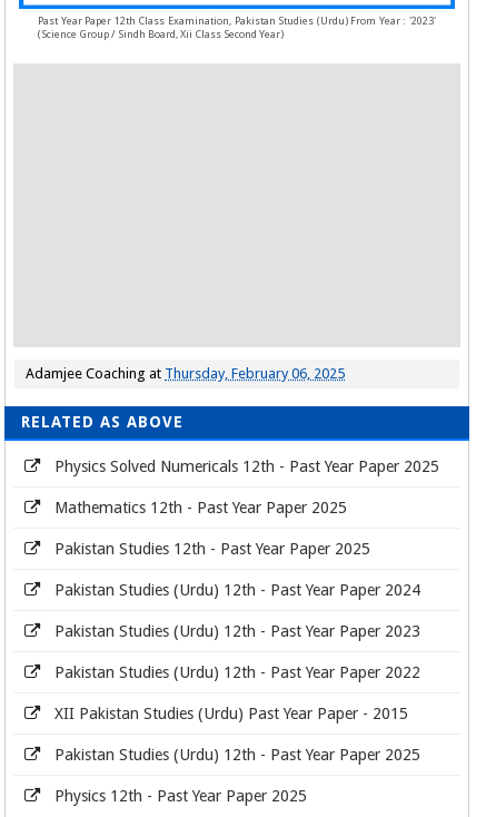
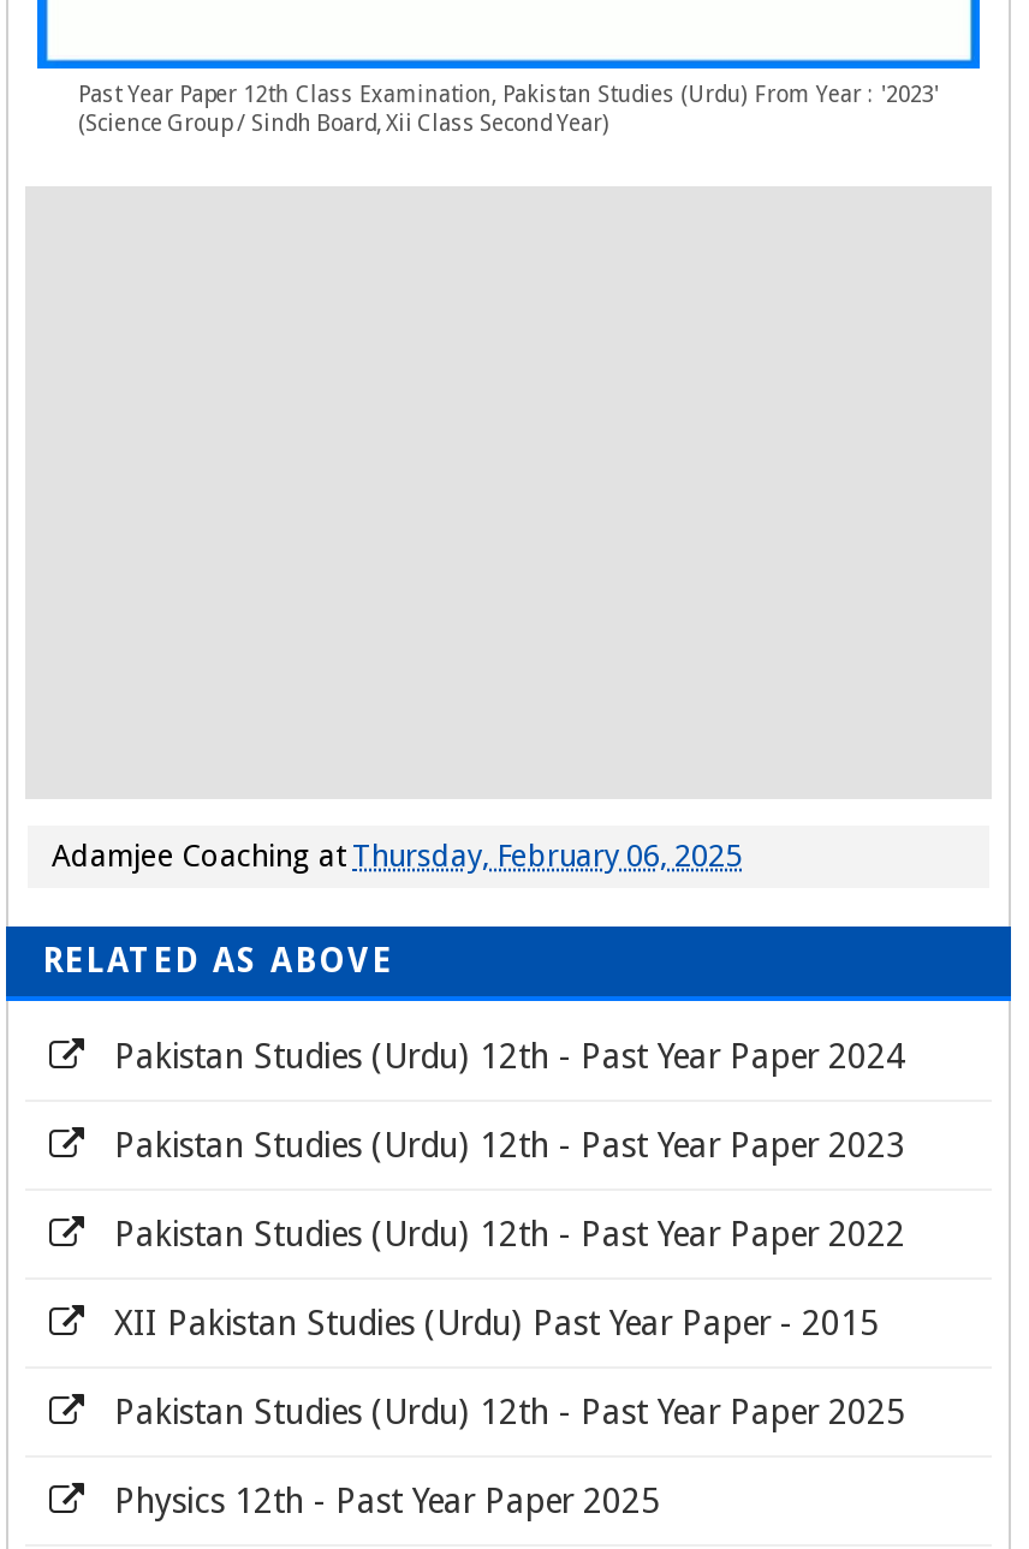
[54,458,439,558] Physics Solved Numericals 12th - Past Year Paper 2025 | Mathematics 12th - Past Year Paper 2025 | Pakistan Studies 12th - Past Year Paper 2025 -> none

